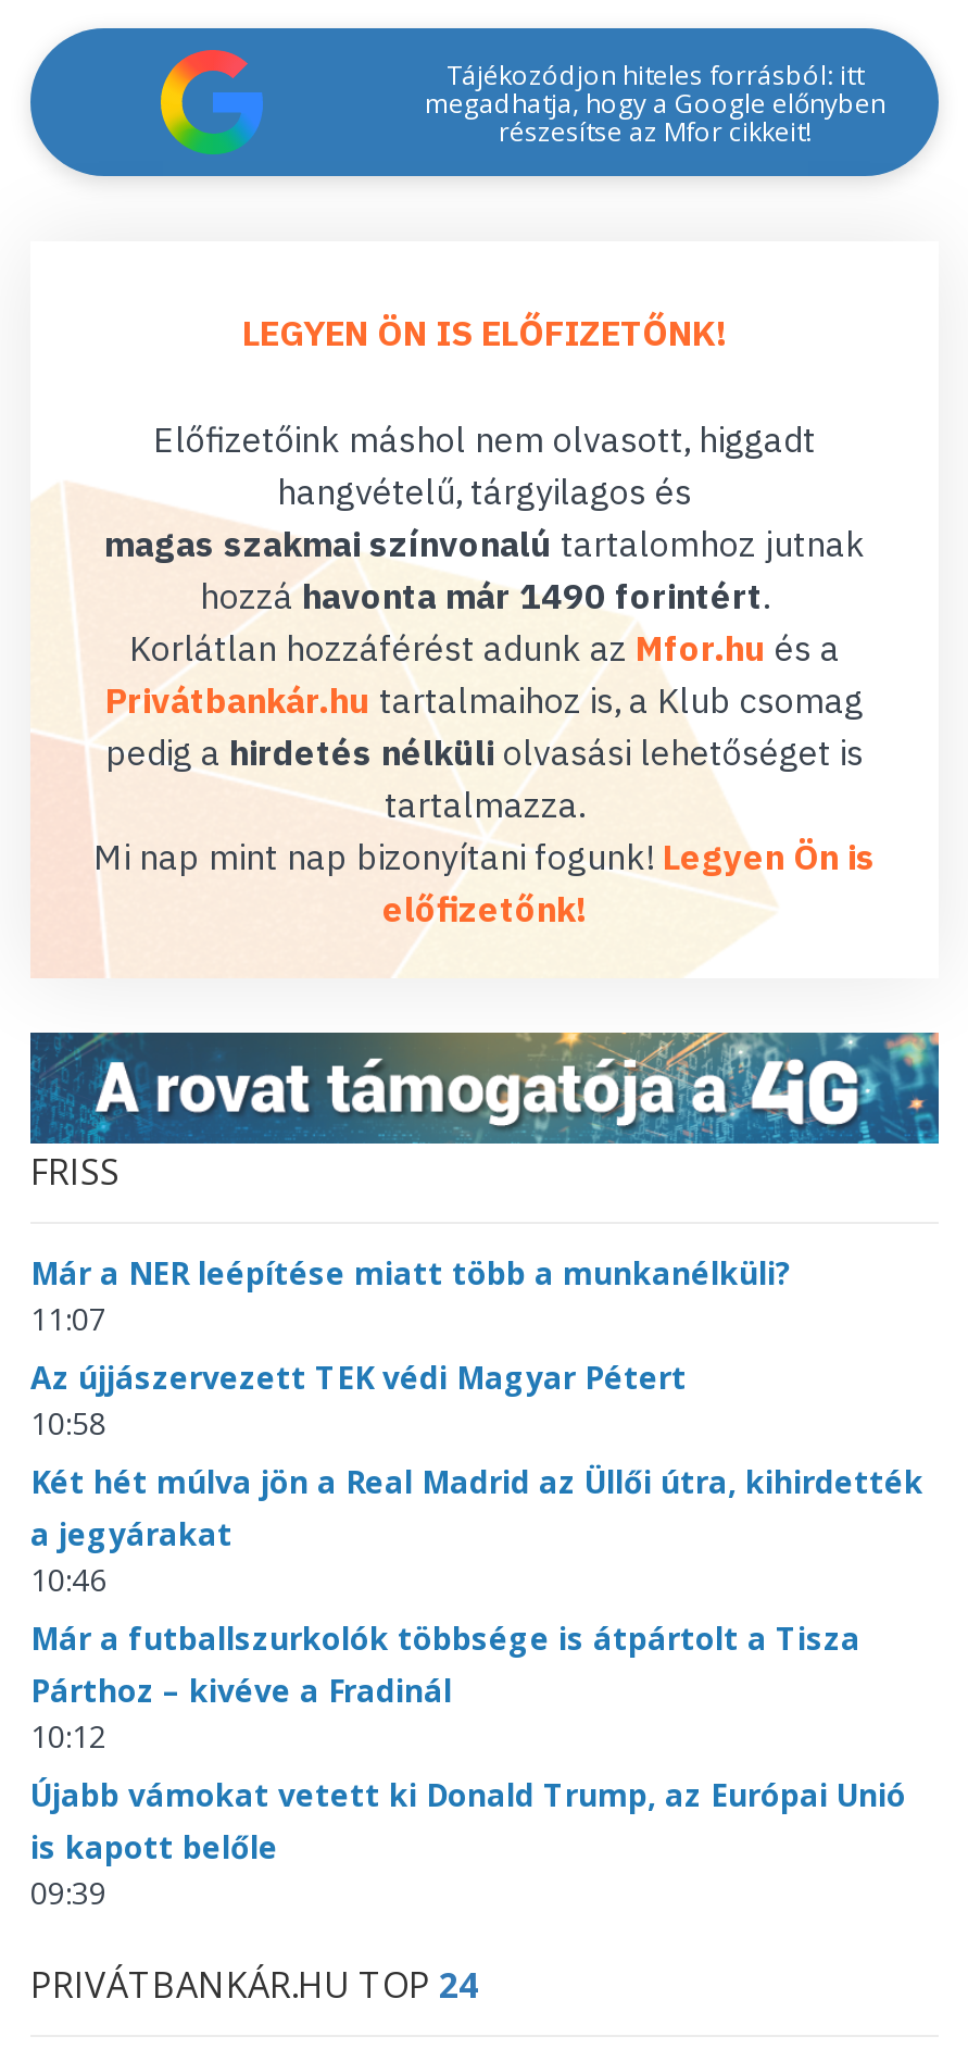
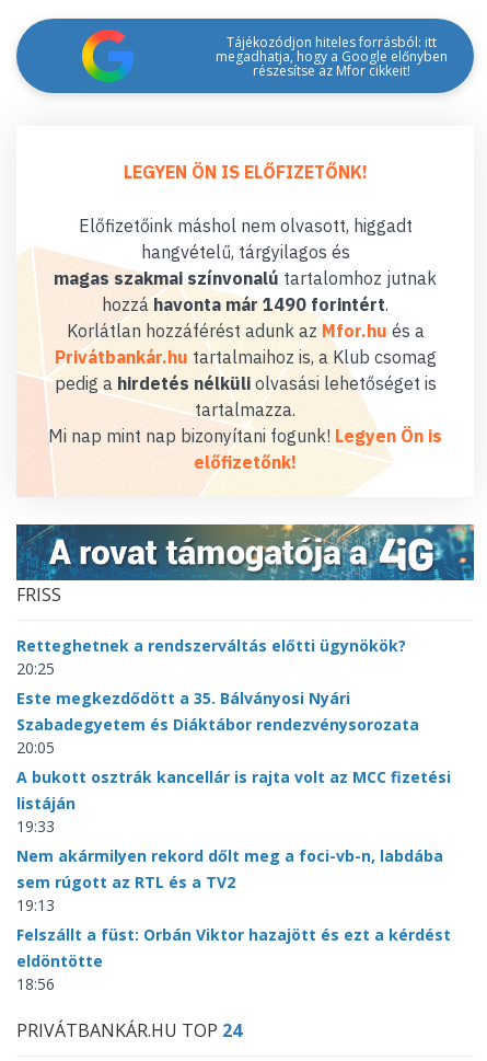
[30,1253,923,1914] Már a NER leépítése miatt több a munkanélküli? | 11:07 | Az újjászervezett TEK védi Magyar Pétert | 10:58 | Két hét múlva jön a Real Madrid az Üllői útra, kihirdették | a jegyárakat | 10:46 | Már a futballszurkolók többsége is átpártolt a Tisza | Párthoz – kivéve a Fradinál | 10:12 | Újabb vámokat vetett ki Donald Trump, az Európai Unió | is kapott belőle | 09:39 -> [16,636,451,995] Retteghetnek a rendszerváltás előtti ügynökök? | 20:25 | Este megkezdődött a 35. Bálványosi Nyári | Szabadegyetem és Diáktábor rendezvénysorozata | 20:05 | A bukott osztrák kancellár is rajta volt az MCC fizetési | listáján | 19:33 | Nem akármilyen rekord dőlt meg a foci-vb-n, labdába | sem rúgott az RTL és a TV2 | 19:13 | Felszállt a füst: Orbán Viktor hazajött és ezt a kérdést | eldöntötte | 18:56

